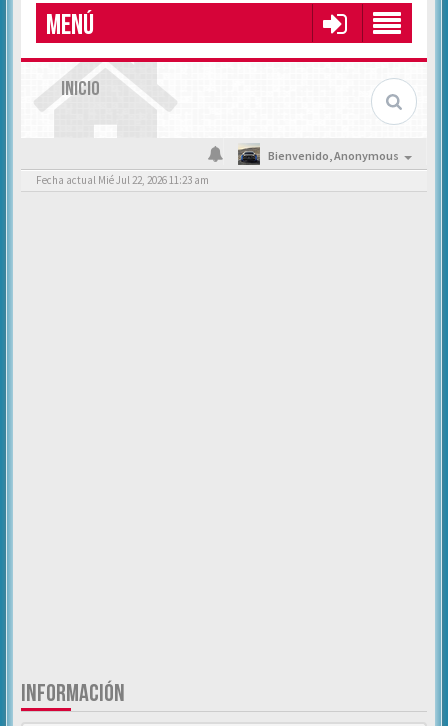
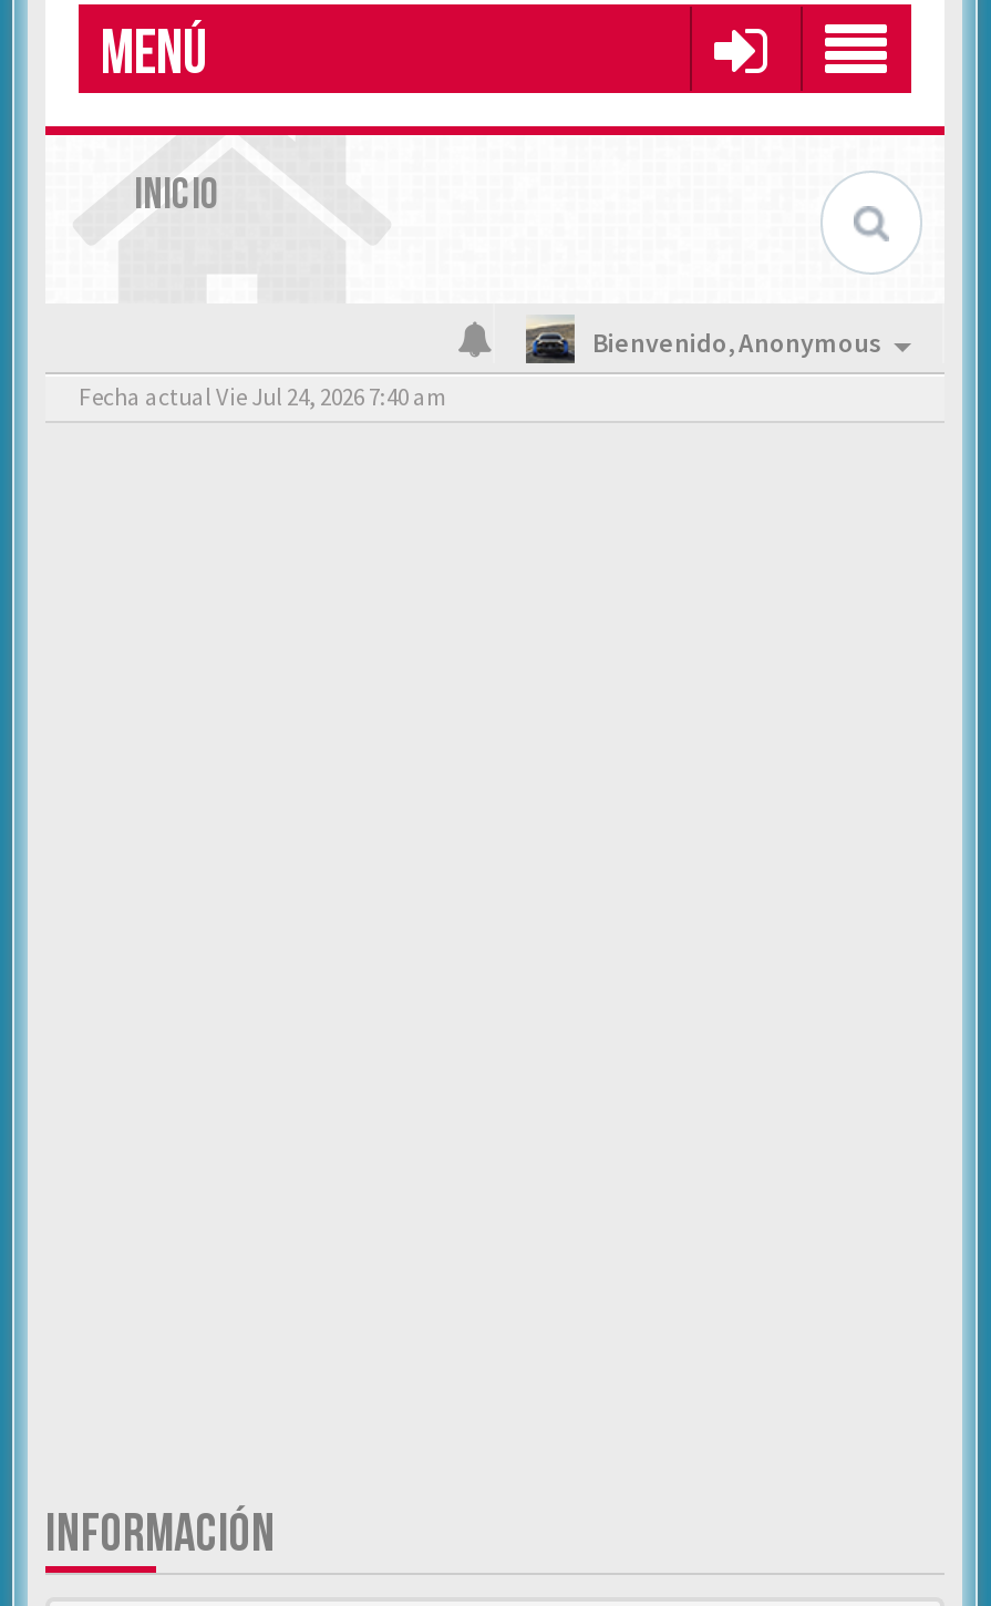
[36,173,209,187] Fecha actual Mié Jul 22, 2026 11:23 am -> [79,381,446,412] Fecha actual Vie Jul 24, 2026 7:40 am

